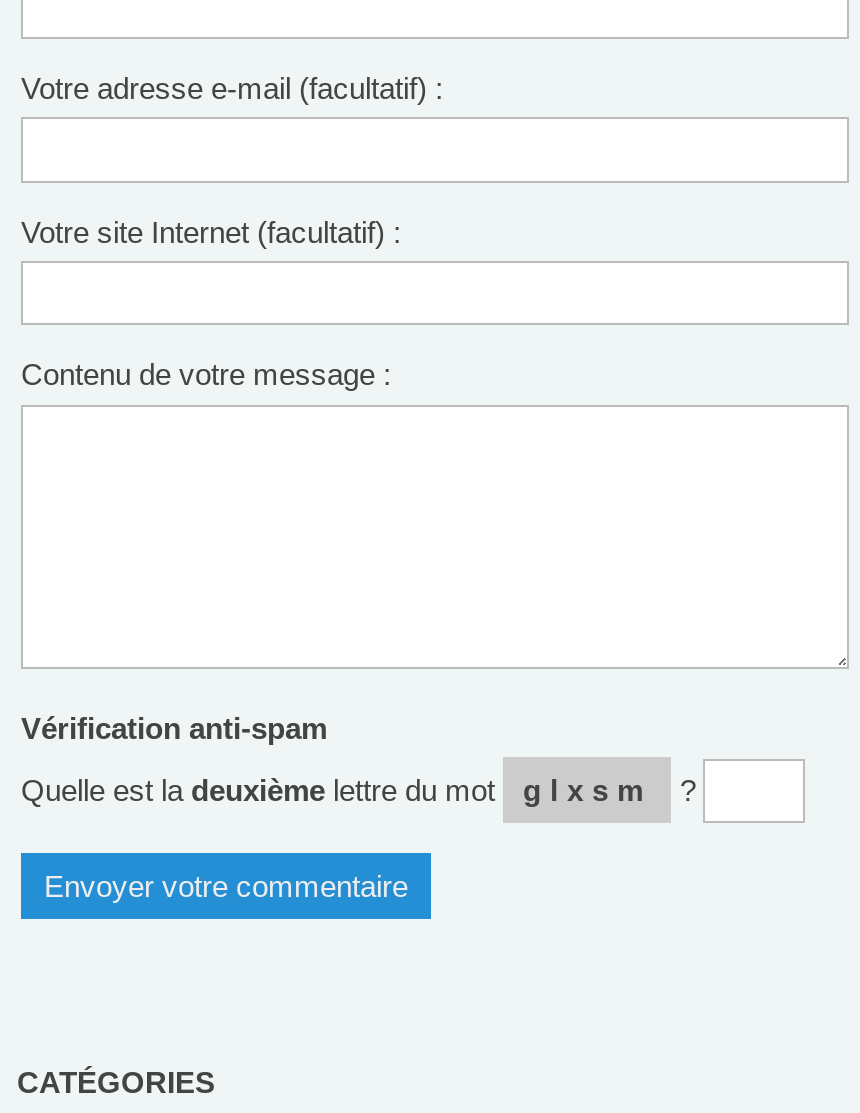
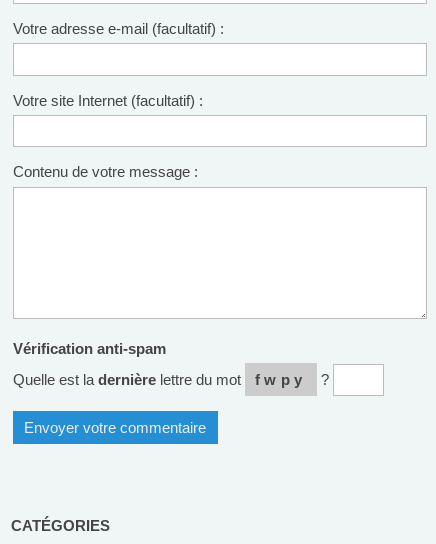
[21,773,696,807] Quelle est la deuxième lettre du mot glxsm ? -> [13,371,329,388] Quelle est la dernière lettre du mot fwpy ?

